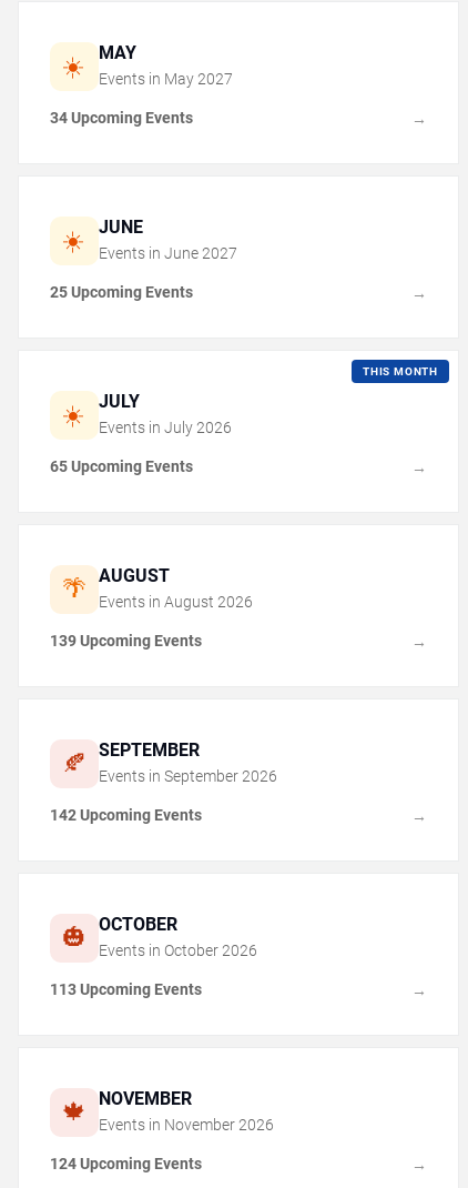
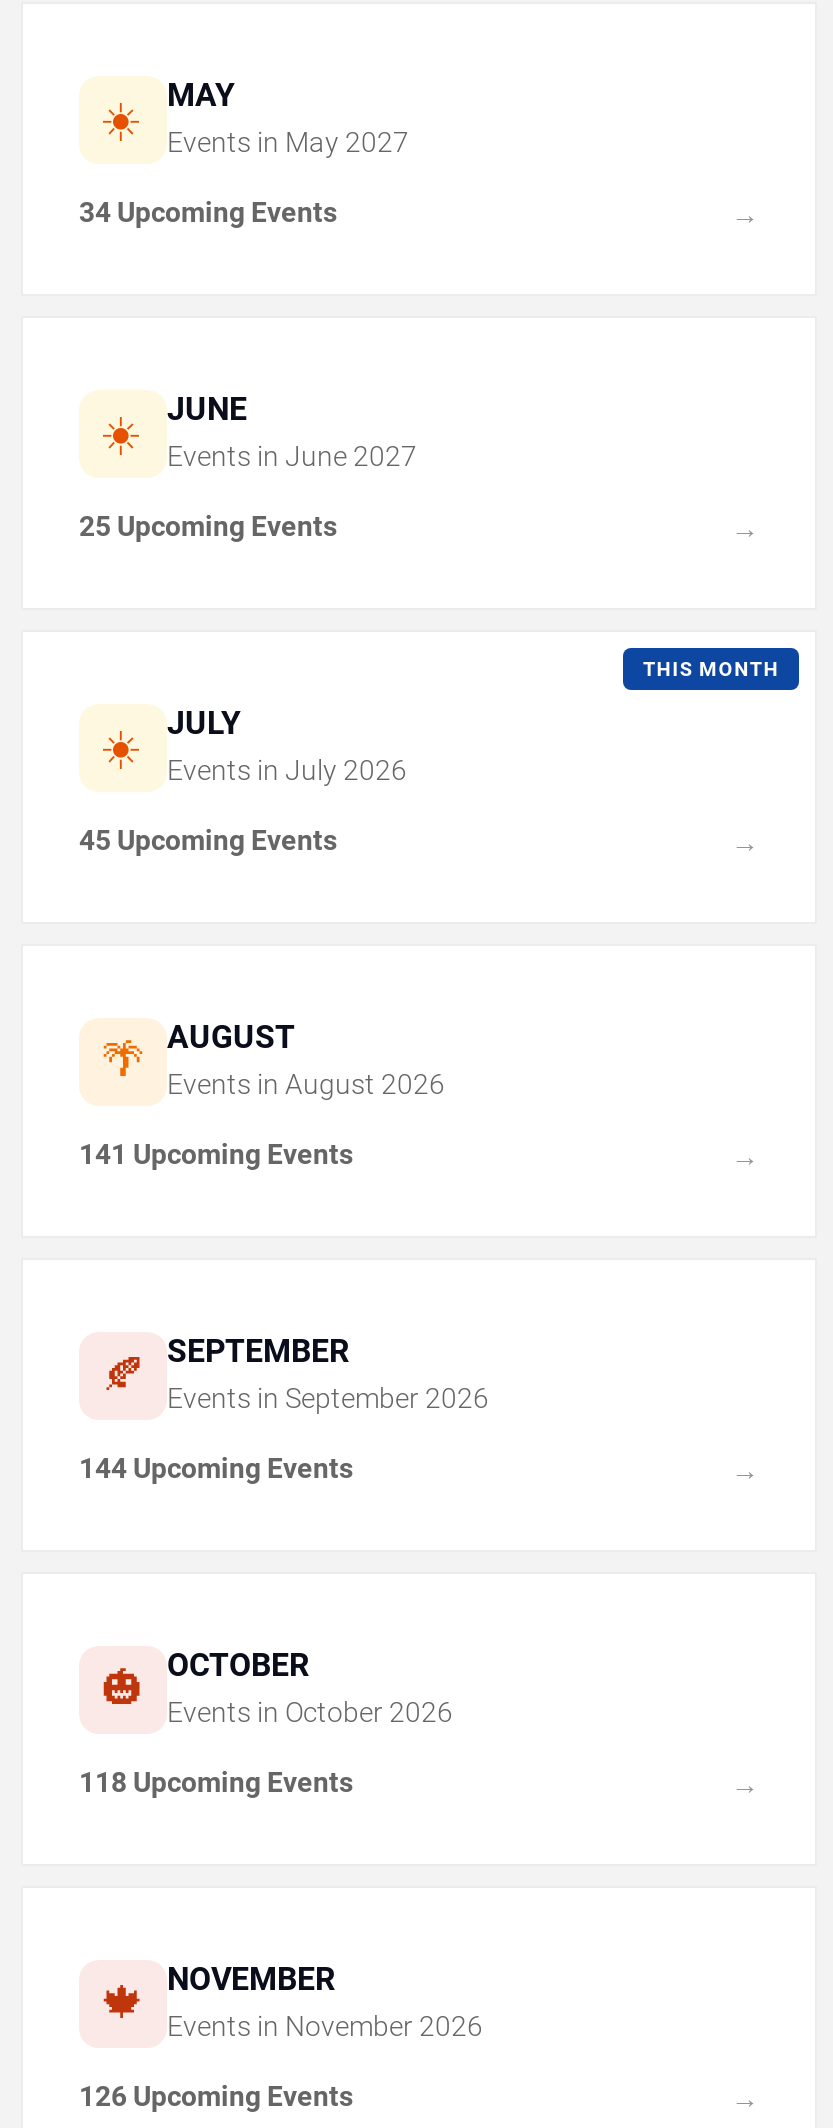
[50,458,193,476] 65 Upcoming Events -> [79,825,337,857] 45 Upcoming Events
[50,632,202,650] 139 Upcoming Events -> [79,1139,353,1171] 141 Upcoming Events
[50,806,202,824] 142 Upcoming Events -> [79,1453,353,1485] 144 Upcoming Events
[50,981,202,998] 113 Upcoming Events -> [79,1767,353,1799] 118 Upcoming Events
[50,1155,202,1173] 124 Upcoming Events -> [79,2081,353,2113] 126 Upcoming Events

